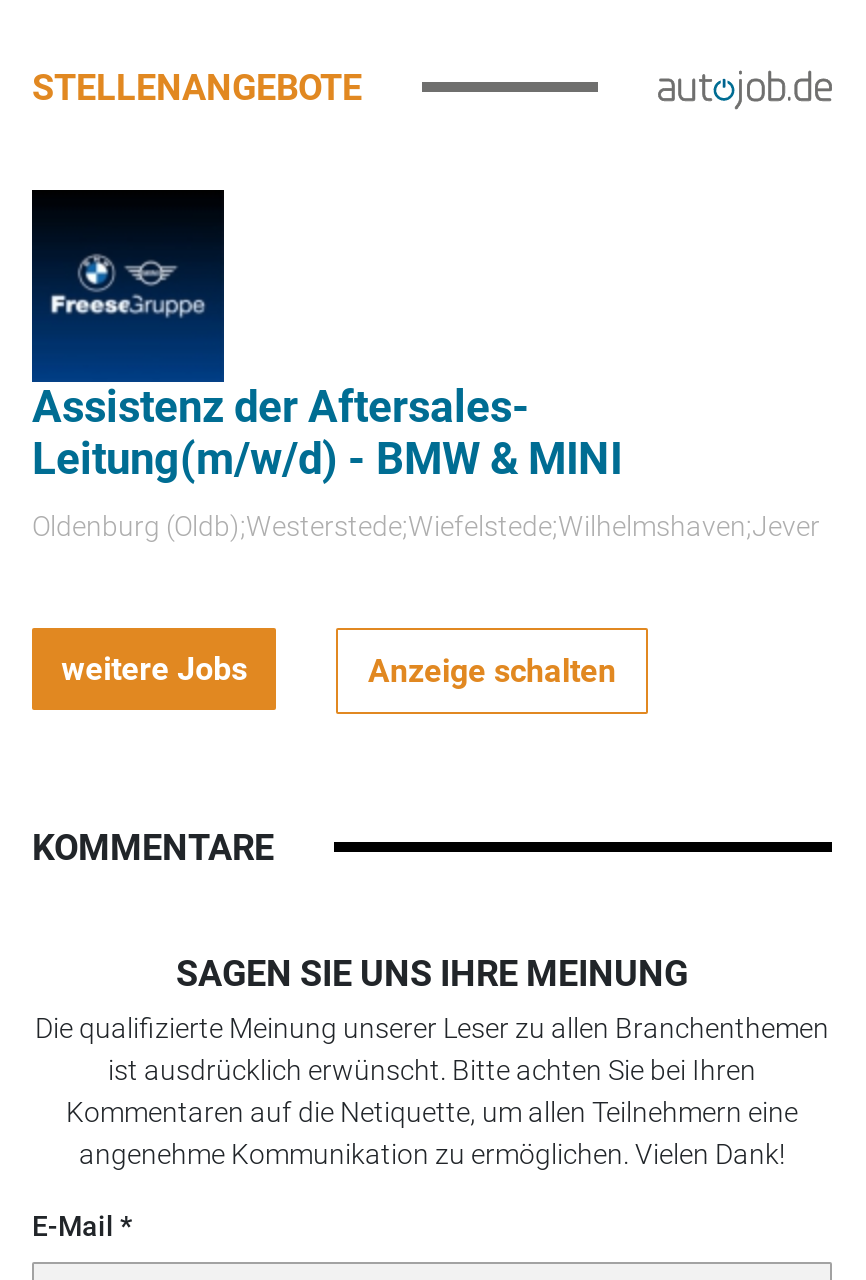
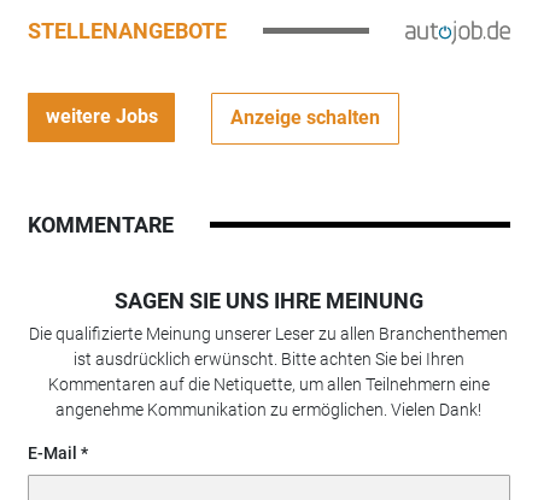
[30,188,820,542] [image] | Assistenz der Aftersales- | Leitung(m/w/d) - BMW & MINI | Oldenburg (Oldb);Westerstede;Wiefelstede;Wilhelmshaven;Jever -> none

